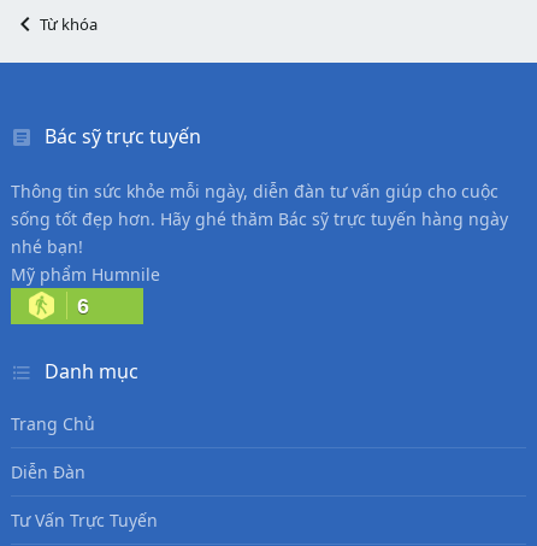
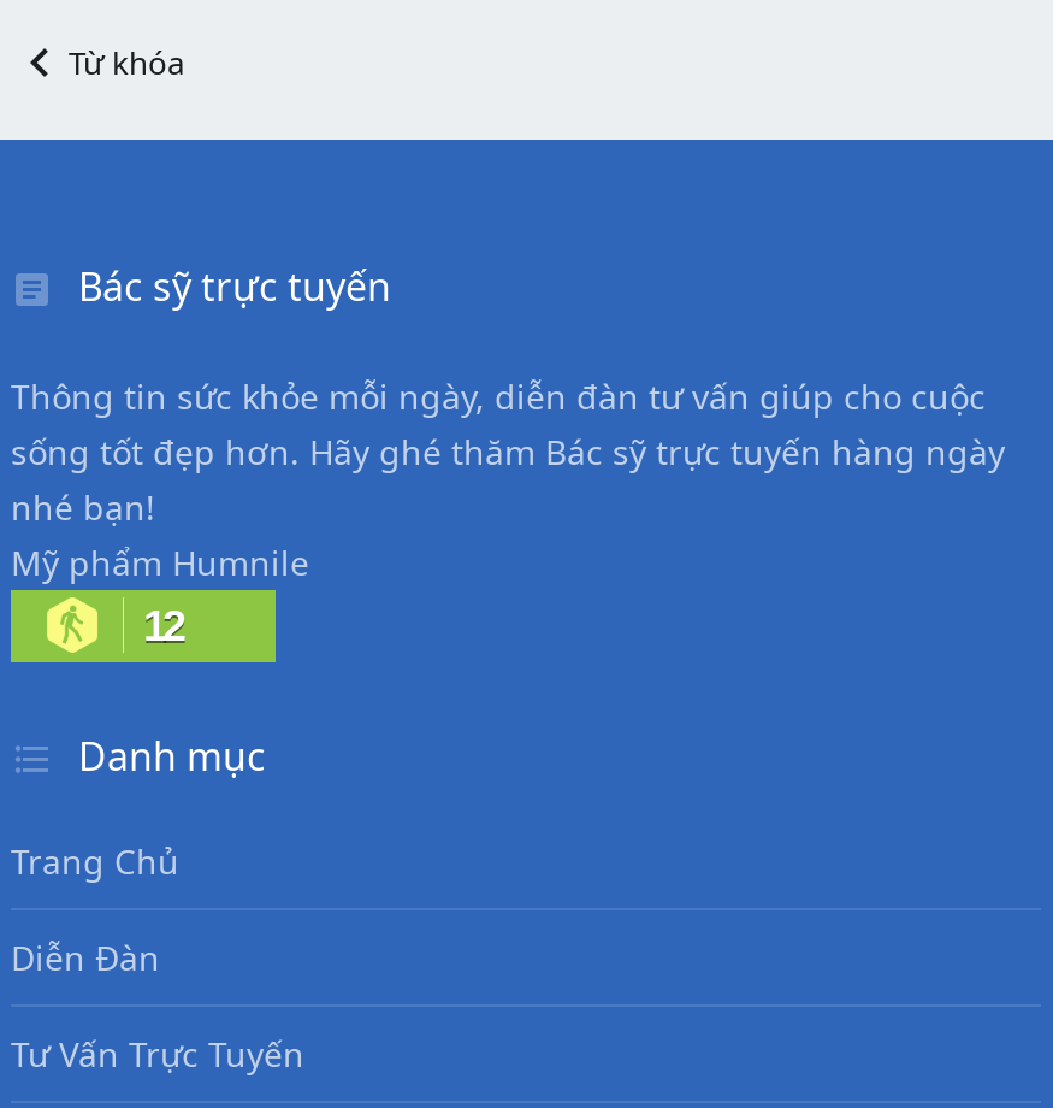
[77,294,87,318] 6 -> [143,602,182,651] 12

